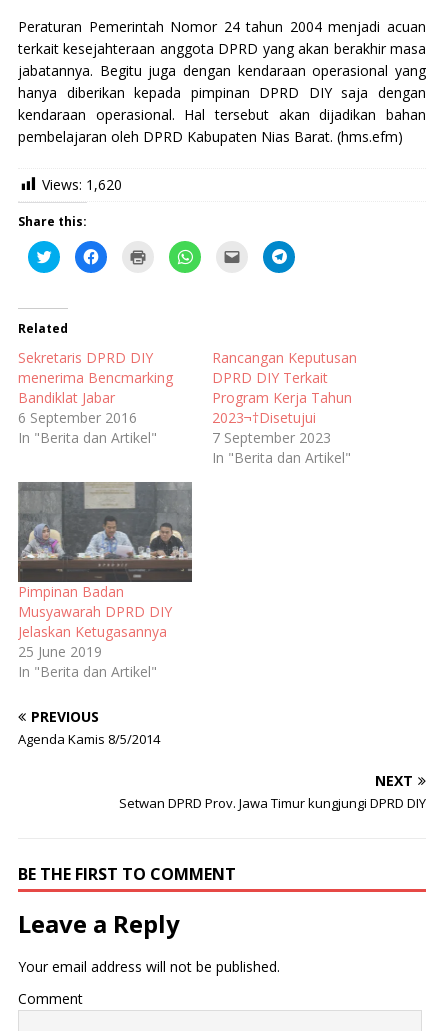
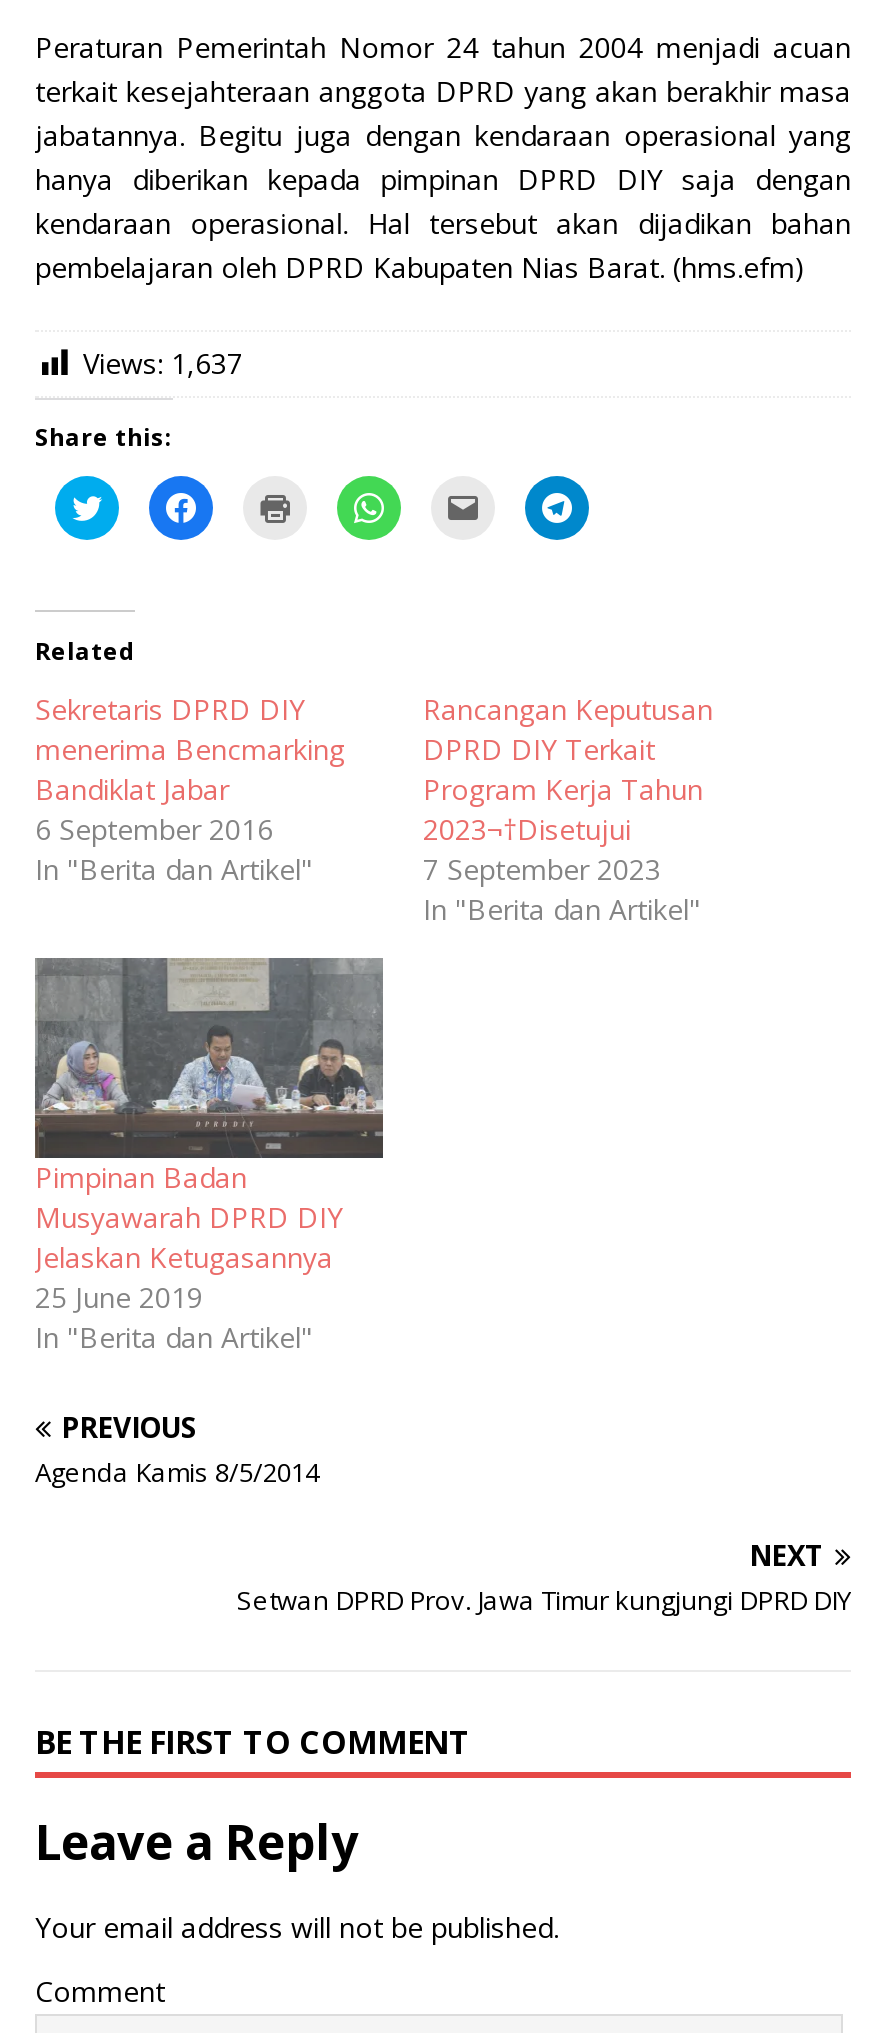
[42,175,122,194] Views: 1,620 -> [83,344,243,382] Views: 1,637

